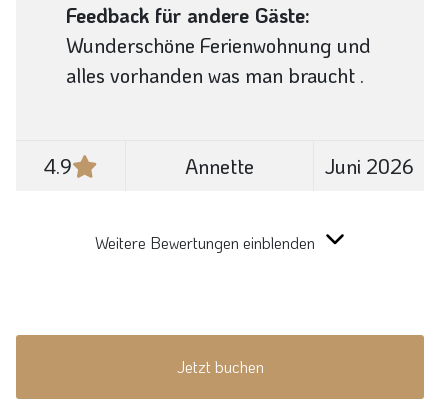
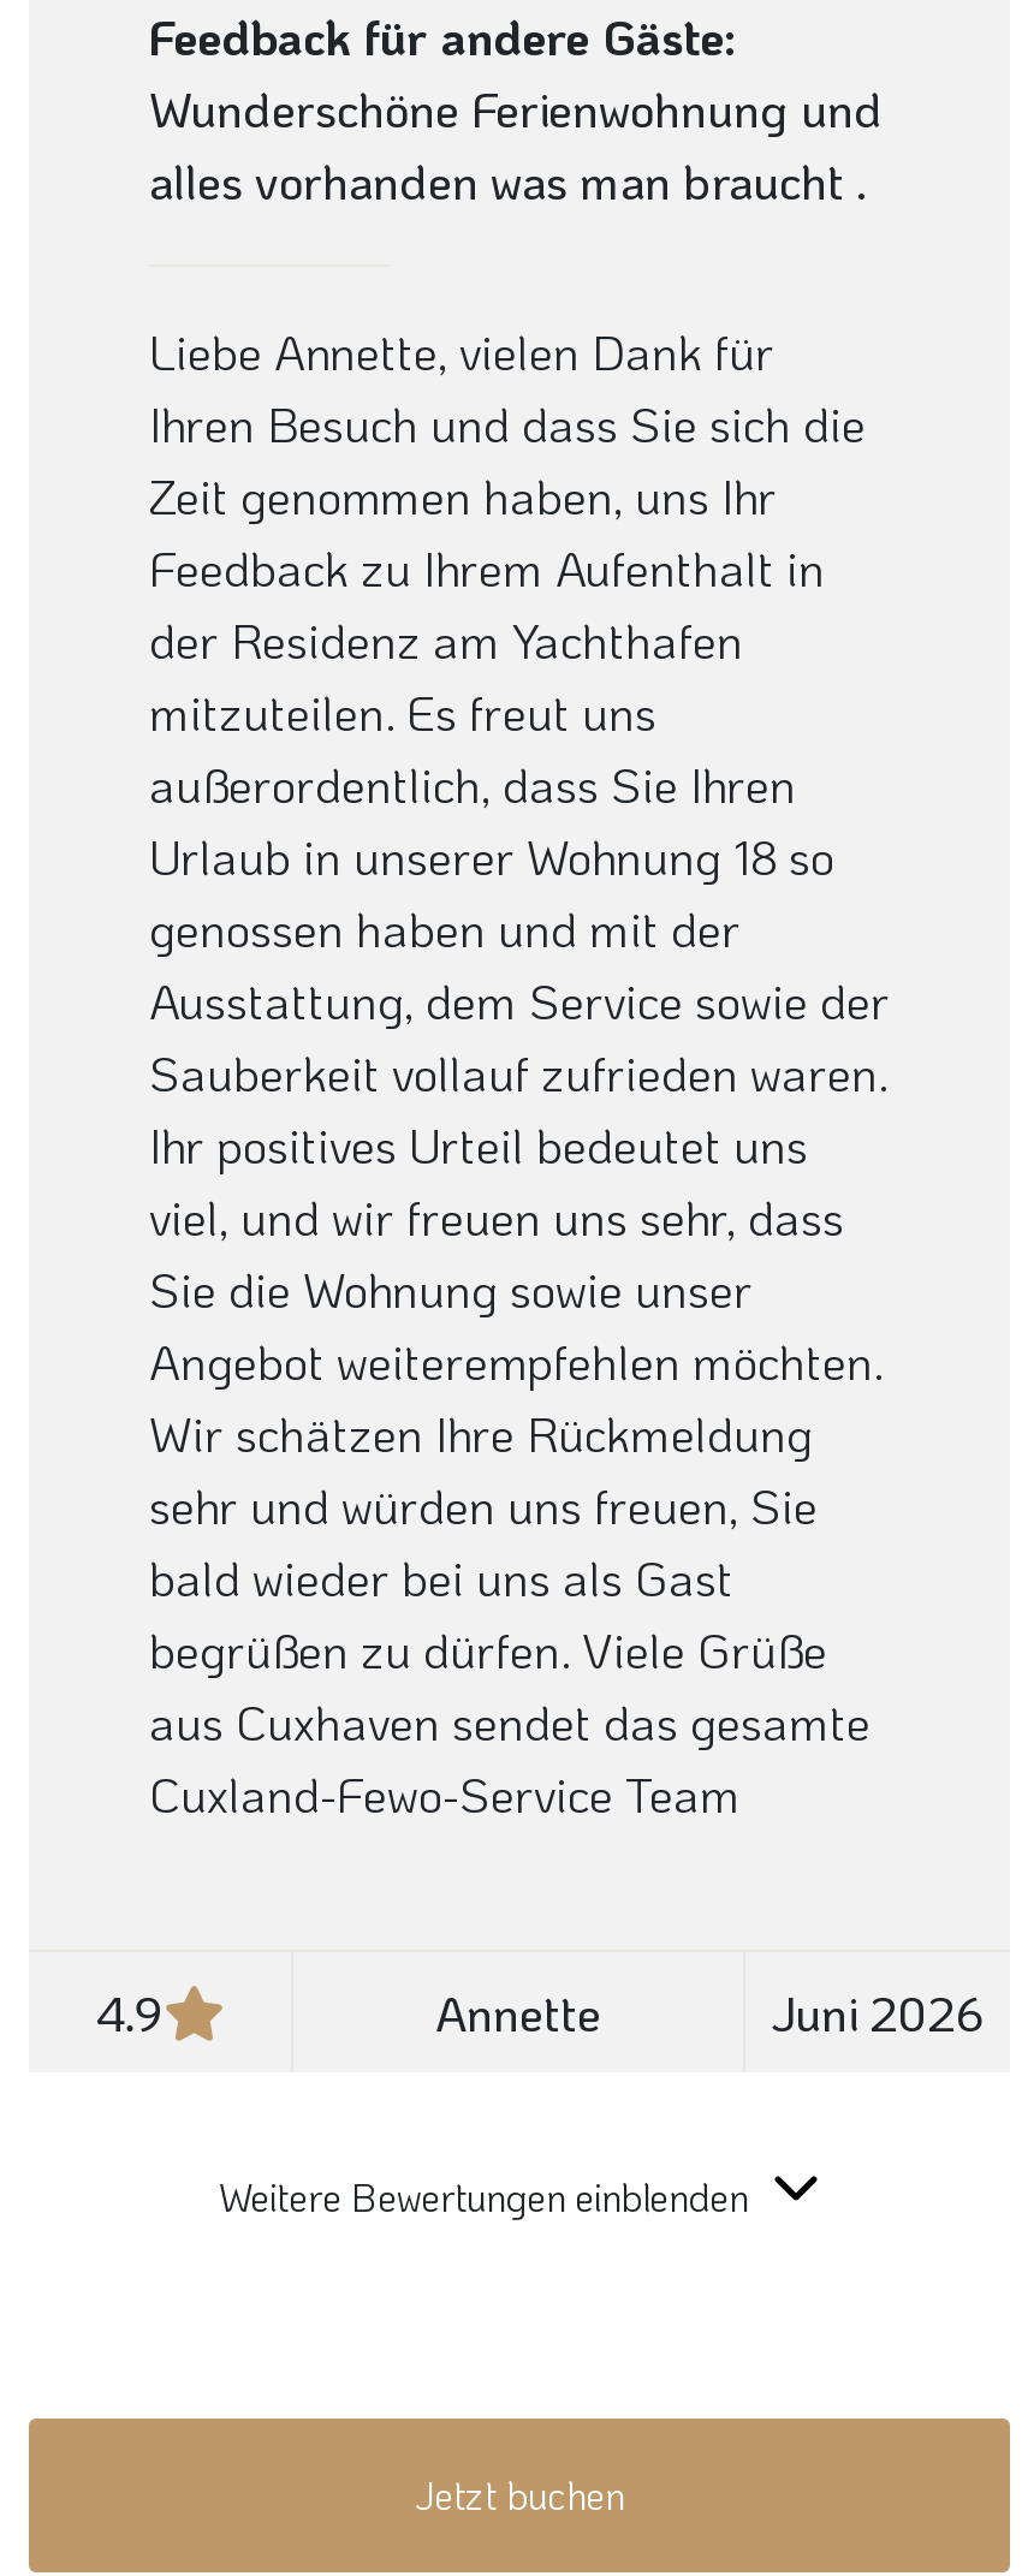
none -> [149,321,890,1826] Liebe Annette, vielen Dank für | Ihren Besuch und dass Sie sich die | Zeit genommen haben, uns Ihr | Feedback zu Ihrem Aufenthalt in | der Residenz am Yachthafen | mitzuteilen. Es freut uns | außerordentlich, dass Sie Ihren | Urlaub in unserer Wohnung 18 so | genossen haben und mit der | Ausstattung, dem Service sowie der | Sauberkeit vollauf zufrieden waren. | Ihr positives Urteil bedeutet uns | viel, und wir freuen uns sehr, dass | Sie die Wohnung sowie unser | Angebot weiterempfehlen möchten. | Wir schätzen Ihre Rückmeldung | sehr und würden uns freuen, Sie | bald wieder bei uns als Gast | begrüßen zu dürfen. Viele Grüße | aus Cuxhaven sendet das gesamte | Cuxland-Fewo-Service Team

